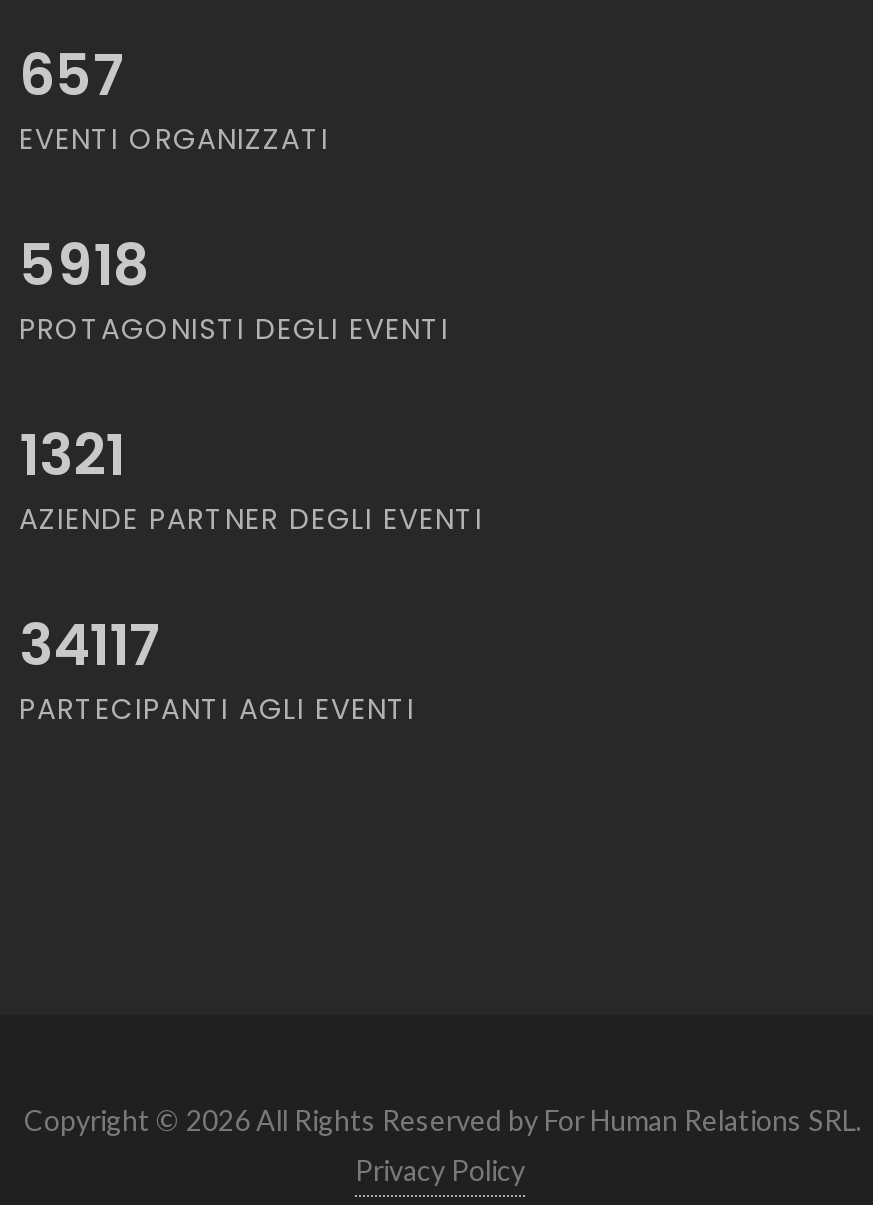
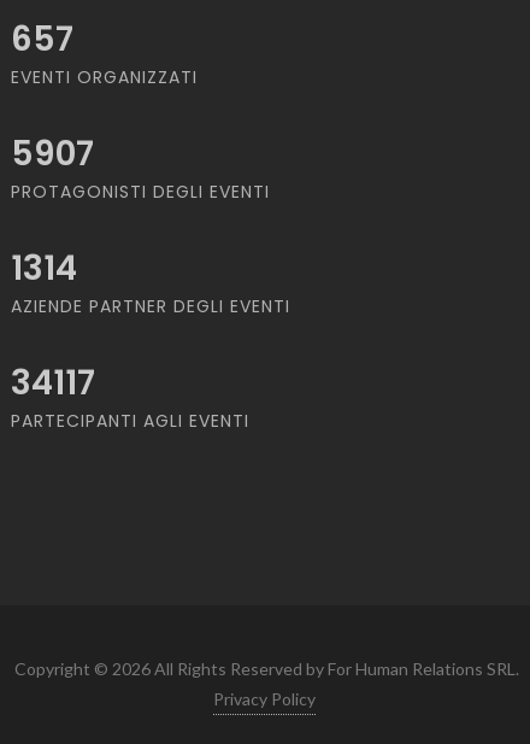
[19,226,151,304] 5918 -> [11,130,94,177] 5907
[19,416,125,494] 1321 -> [11,244,77,291] 1314

